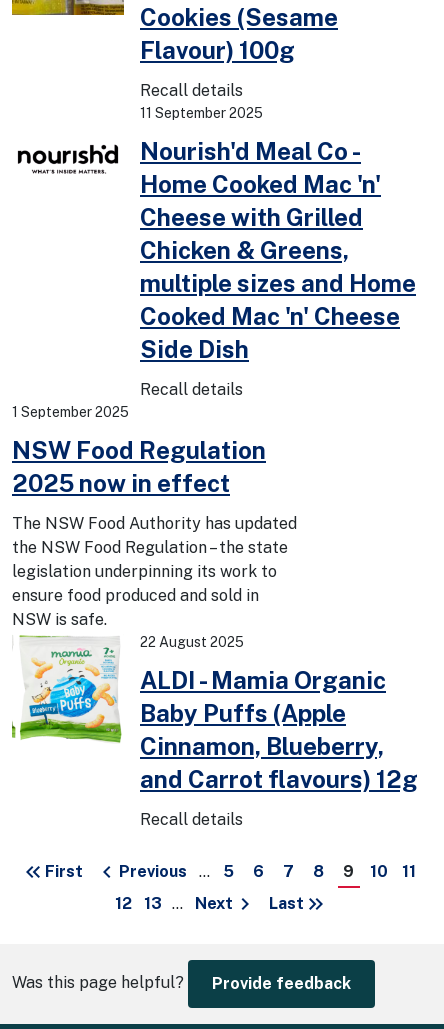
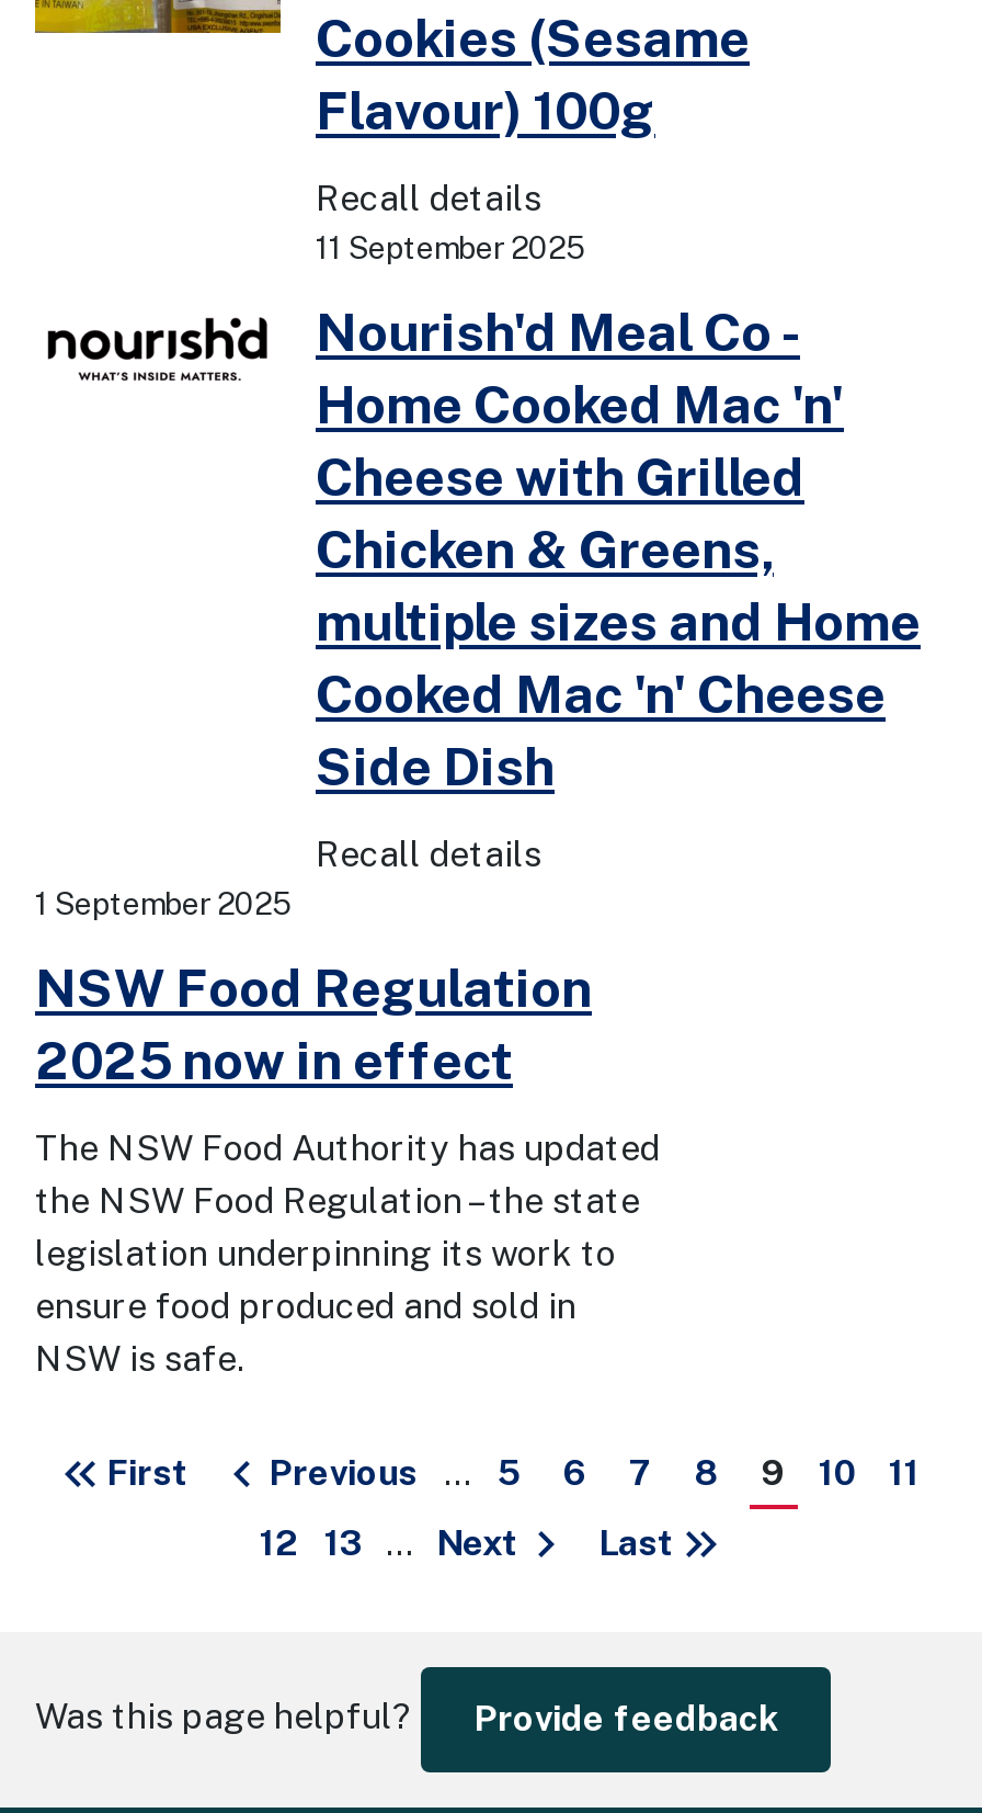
[11,634,418,829] [image] | 22 August 2025 | ALDI - Mamia Organic | Baby Puffs (Apple | Cinnamon, Blueberry, | and Carrot flavours) 12g | Recall details -> none

